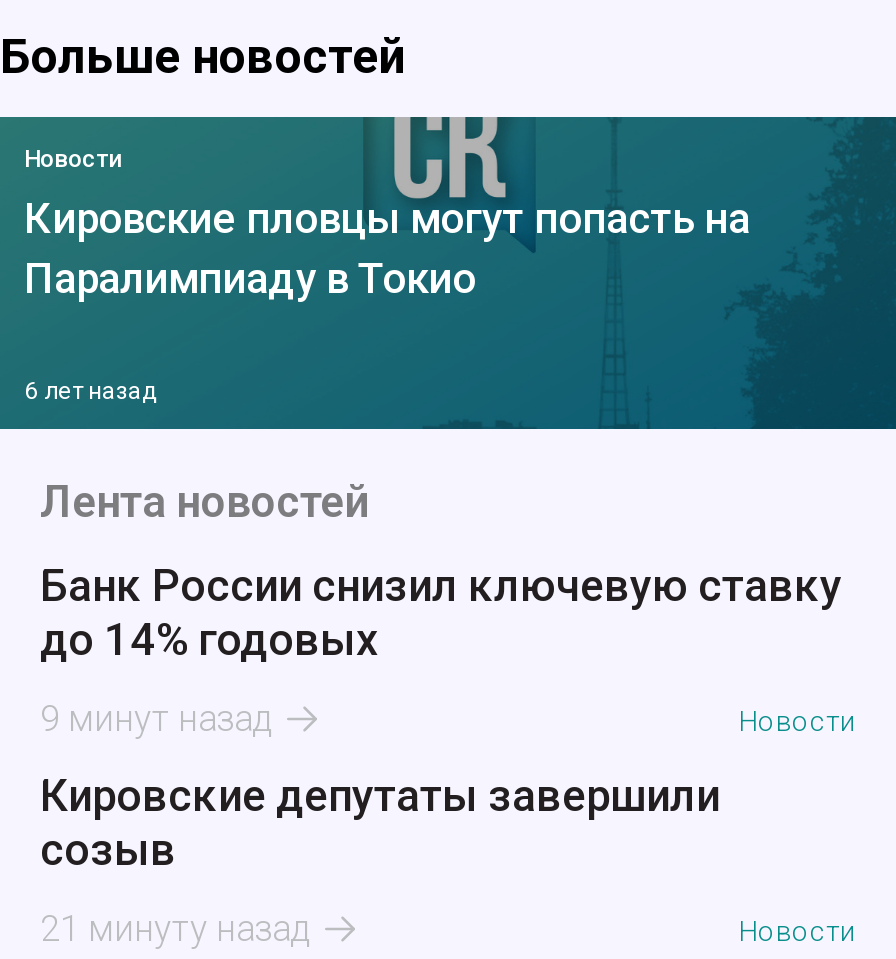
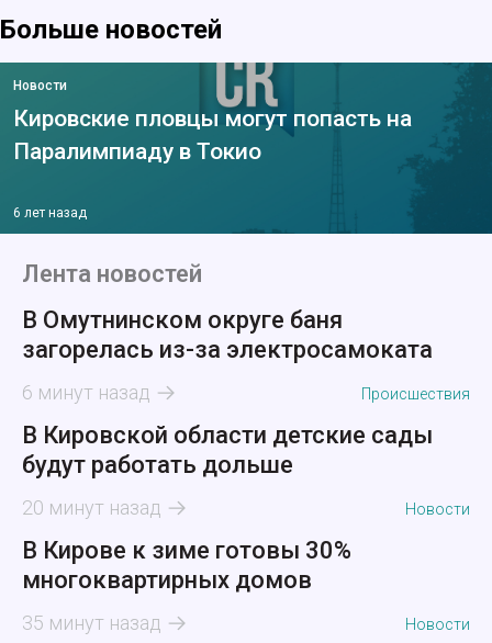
[40,562,842,740] Банк России снизил ключевую ставку | до 14% годовых | 9 минут назад -> [22,307,470,519] В Омутнинском округе баня | загорелась из-за электросамоката | 6 минут назад | Происшествия | В Кировской области детские сады | будут работать дольше | 20 минут назад
[40,772,720,876] Кировские депутаты завершили | созыв -> [22,537,351,594] В Кирове к зиме готовы 30% | многоквартирных домов
[40,908,312,950] 21 минуту назад -> [22,612,161,635] 35 минут назад

